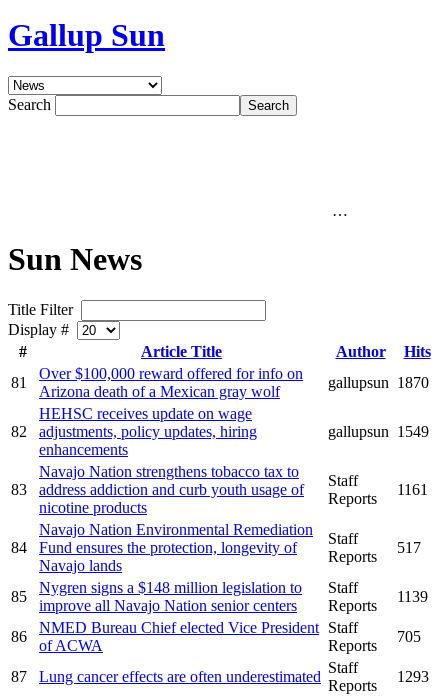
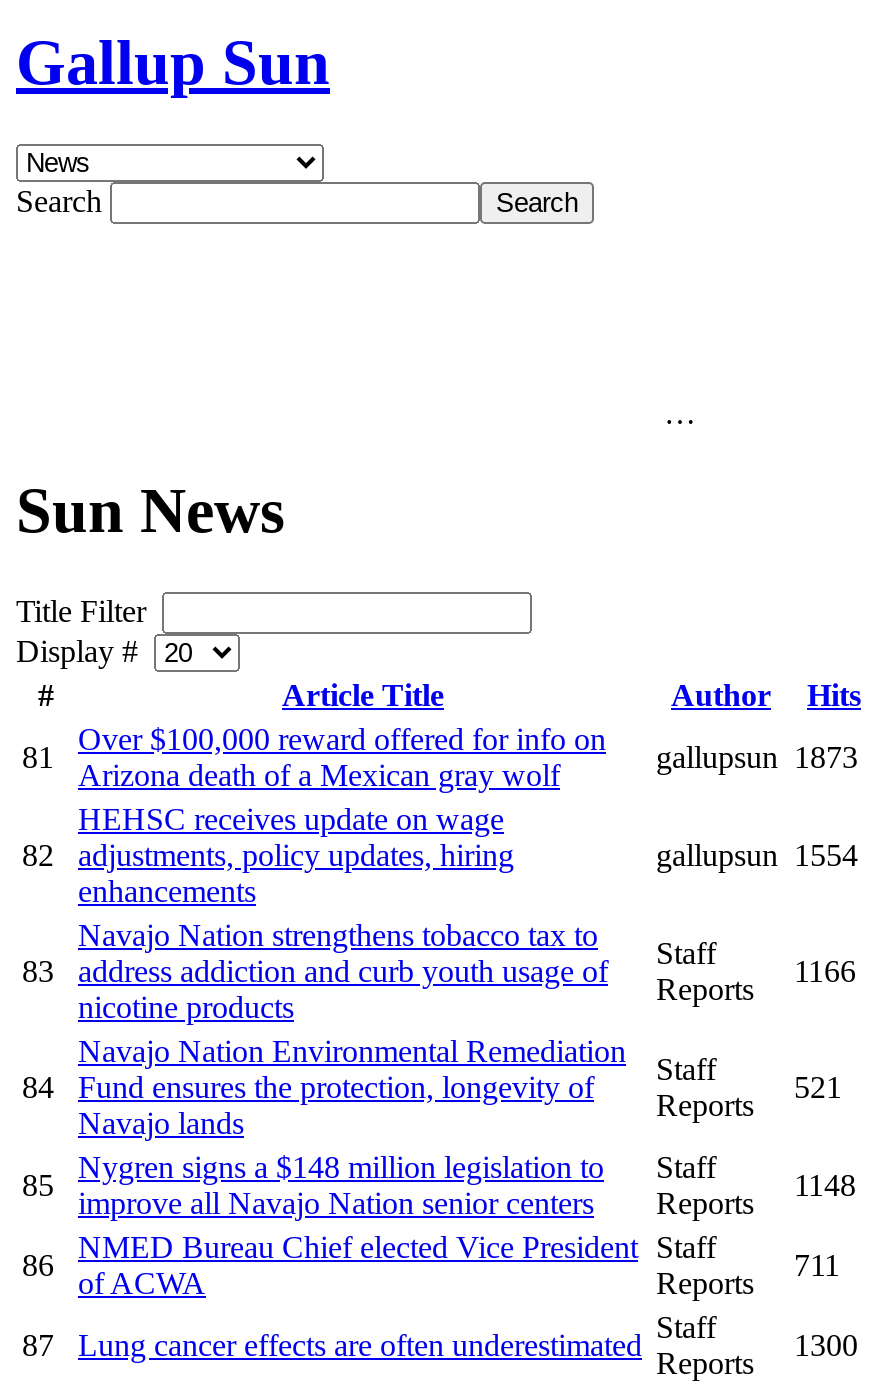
[328,374,429,391] gallupsun 1870 -> [656,740,858,774] gallupsun 1873
[328,423,429,440] gallupsun 1549 -> [656,838,858,872] gallupsun 1554
[397,481,428,498] 1161 -> [794,954,856,988] 1166
[397,539,421,556] 517 -> [794,1070,842,1104] 521
[397,588,428,605] 1139 -> [794,1168,856,1202] 1148
[397,628,421,645] 705 -> [794,1248,840,1282] 711
[397,668,429,685] 1293 -> [794,1328,858,1362] 1300

